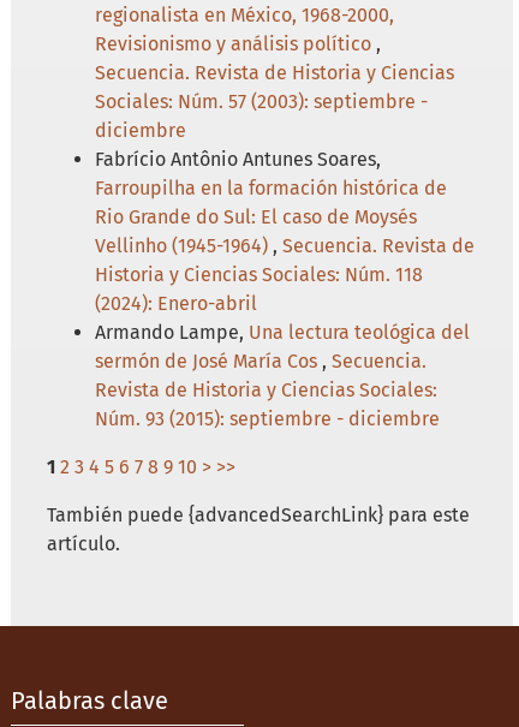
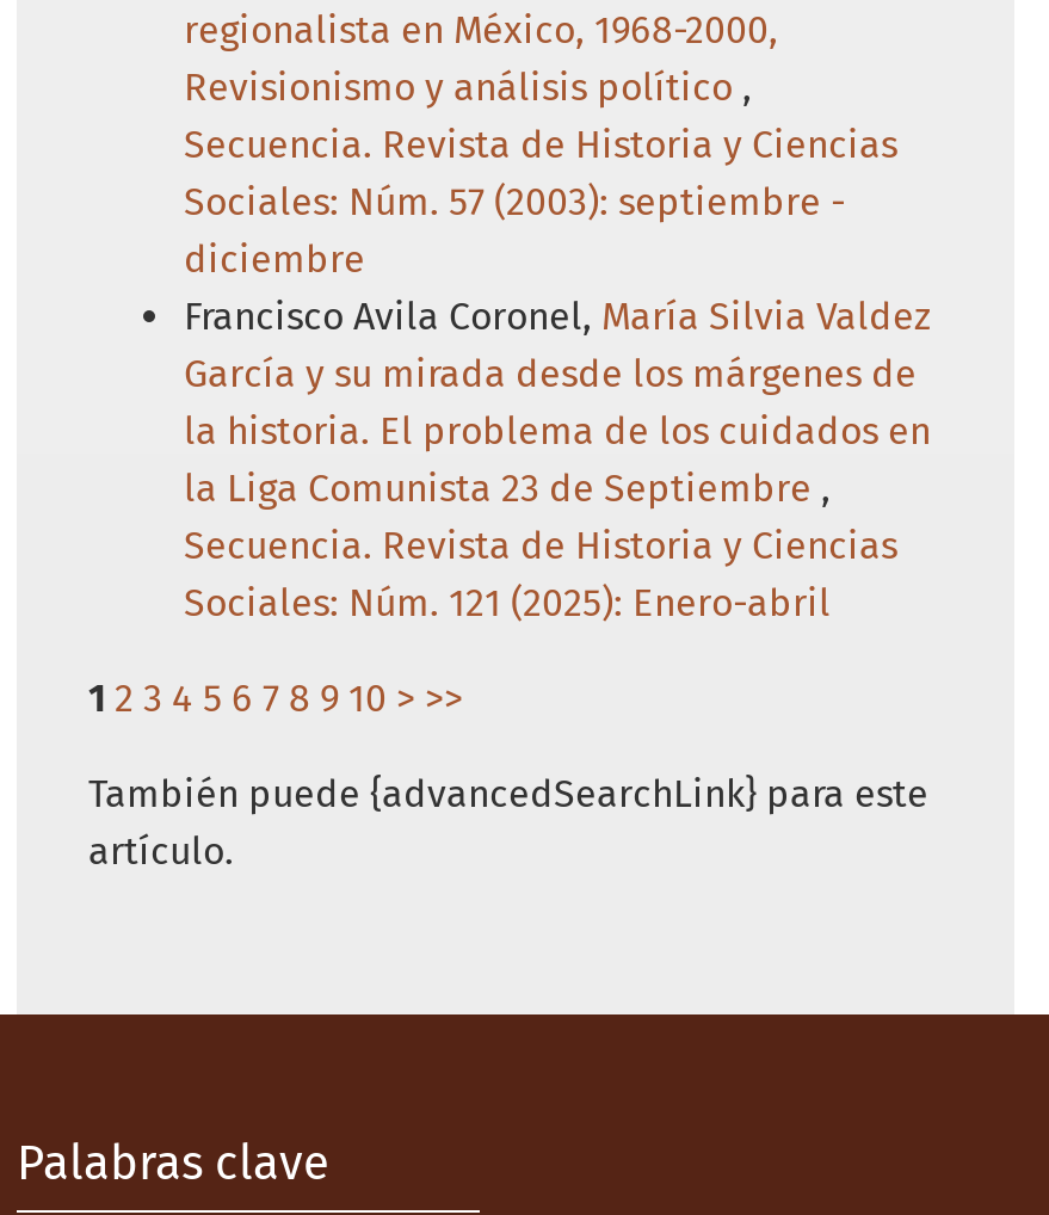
[95,148,475,430] Fabrício Antônio Antunes Soares, | Farroupilha en la formación histórica de | Rio Grande do Sul: El caso de Moysés | Vellinho (1945-1964), Secuencia. Revista de | Historia y Ciencias Sociales: Núm. 118 | (2024): Enero-abril | Armando Lampe, Una lectura teológica del | sermón de José María Cos, Secuencia. | Revista de Historia y Ciencias Sociales: | Núm. 93 (2015): septiembre - diciembre -> [184,294,931,625] Francisco Avila Coronel, María Silvia Valdez | García y su mirada desde los márgenes de | la historia. El problema de los cuidados en | la Liga Comunista 23 de Septiembre, | Secuencia. Revista de Historia y Ciencias | Sociales: Núm. 121 (2025): Enero-abril

